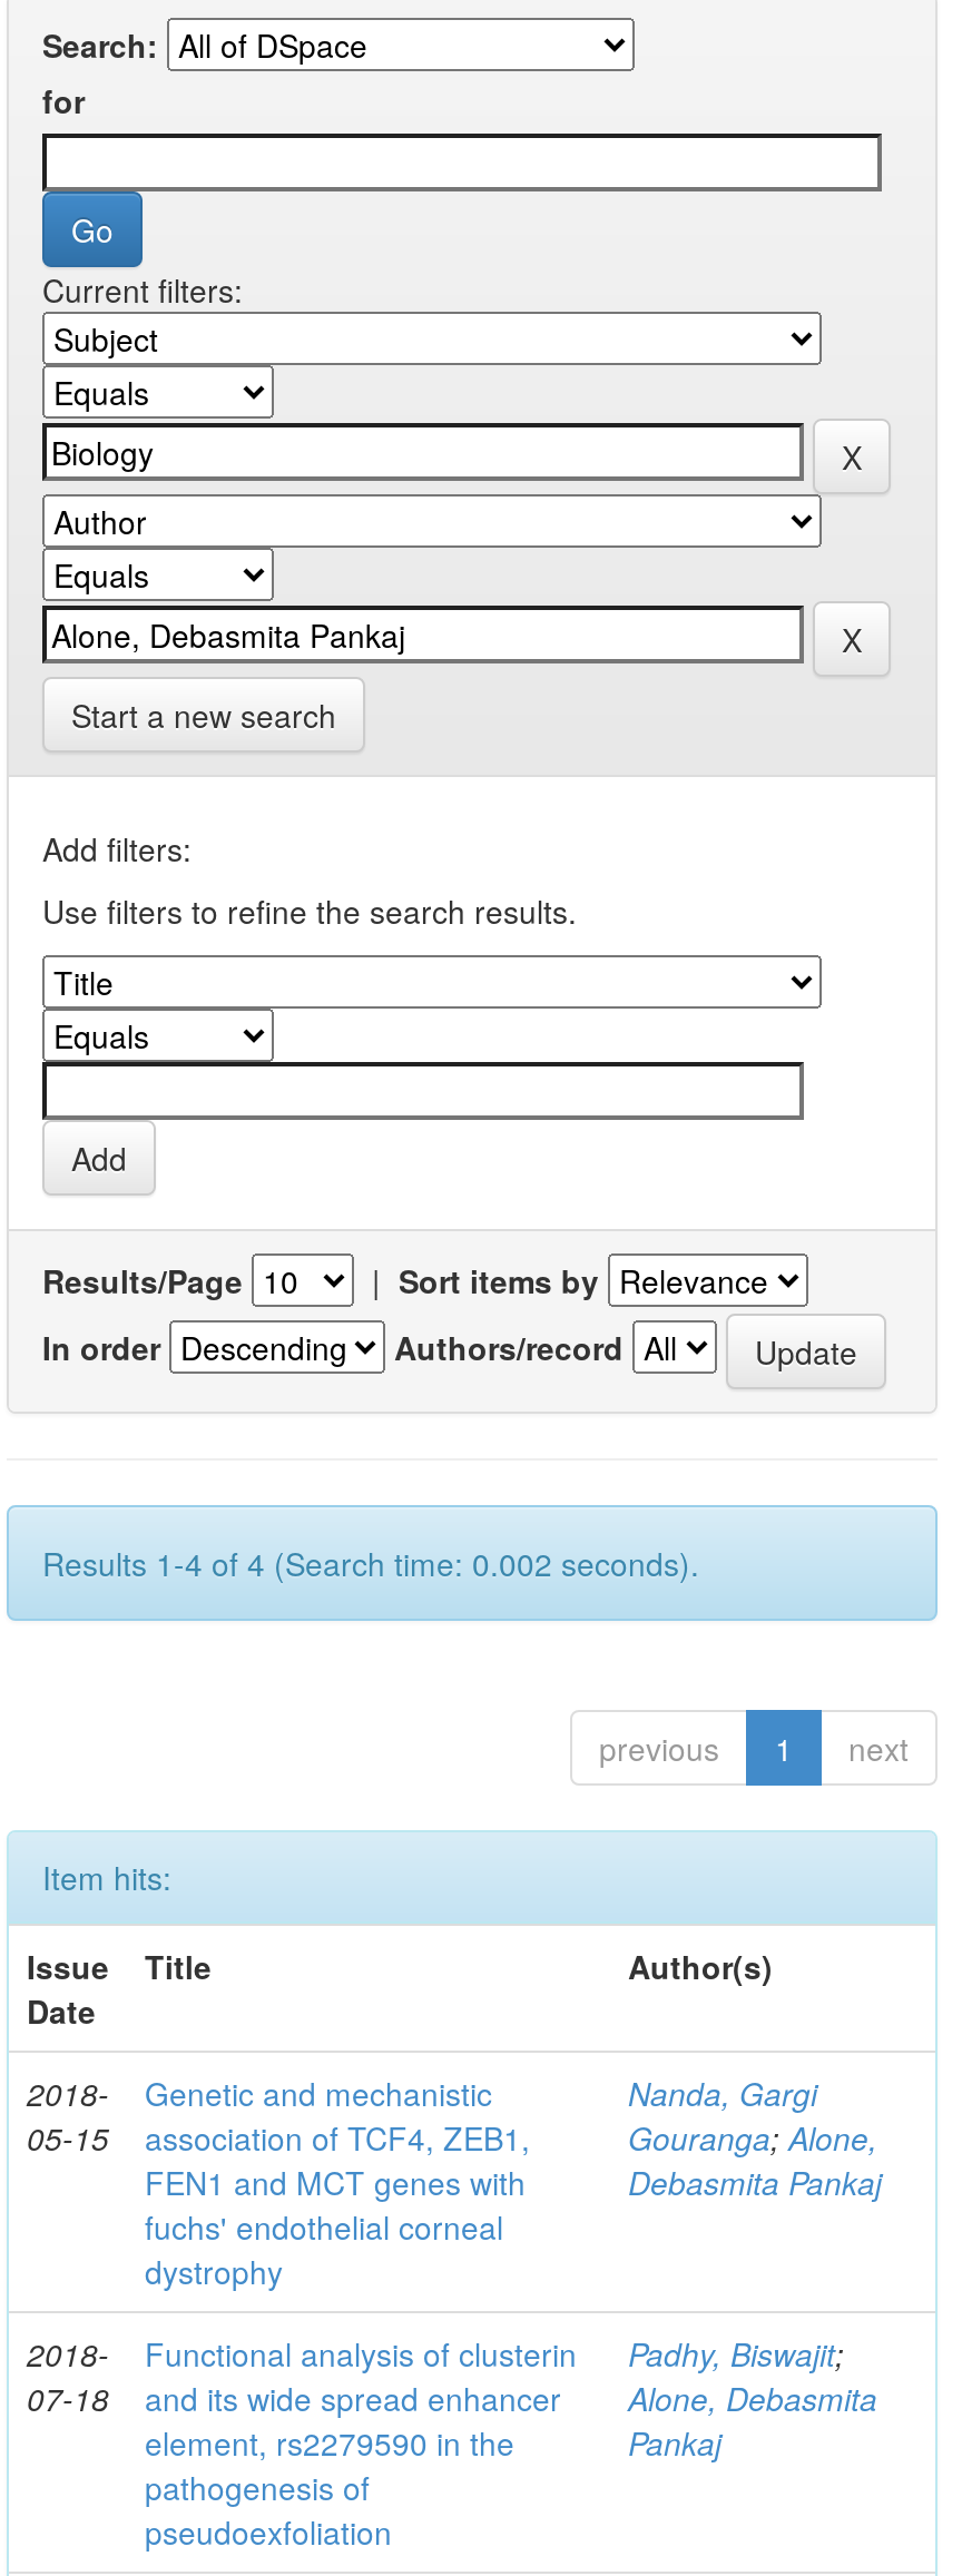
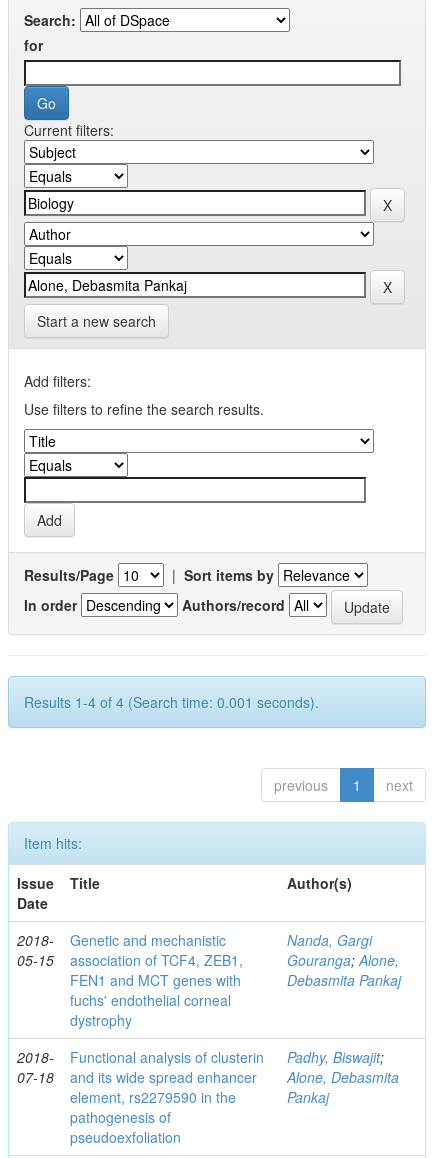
[42,1541,699,1585] Results 1-4 of 4 (Search time: 0.002 seconds). -> [24,692,319,712] Results 1-4 of 4 (Search time: 0.001 seconds).

